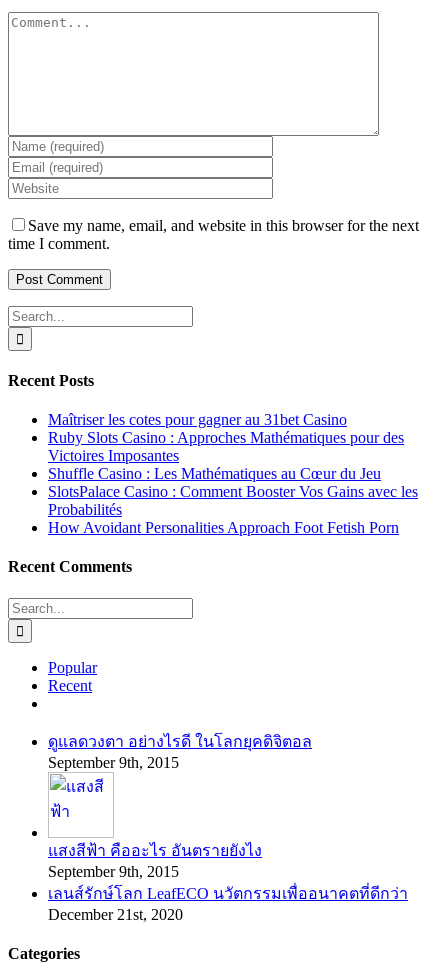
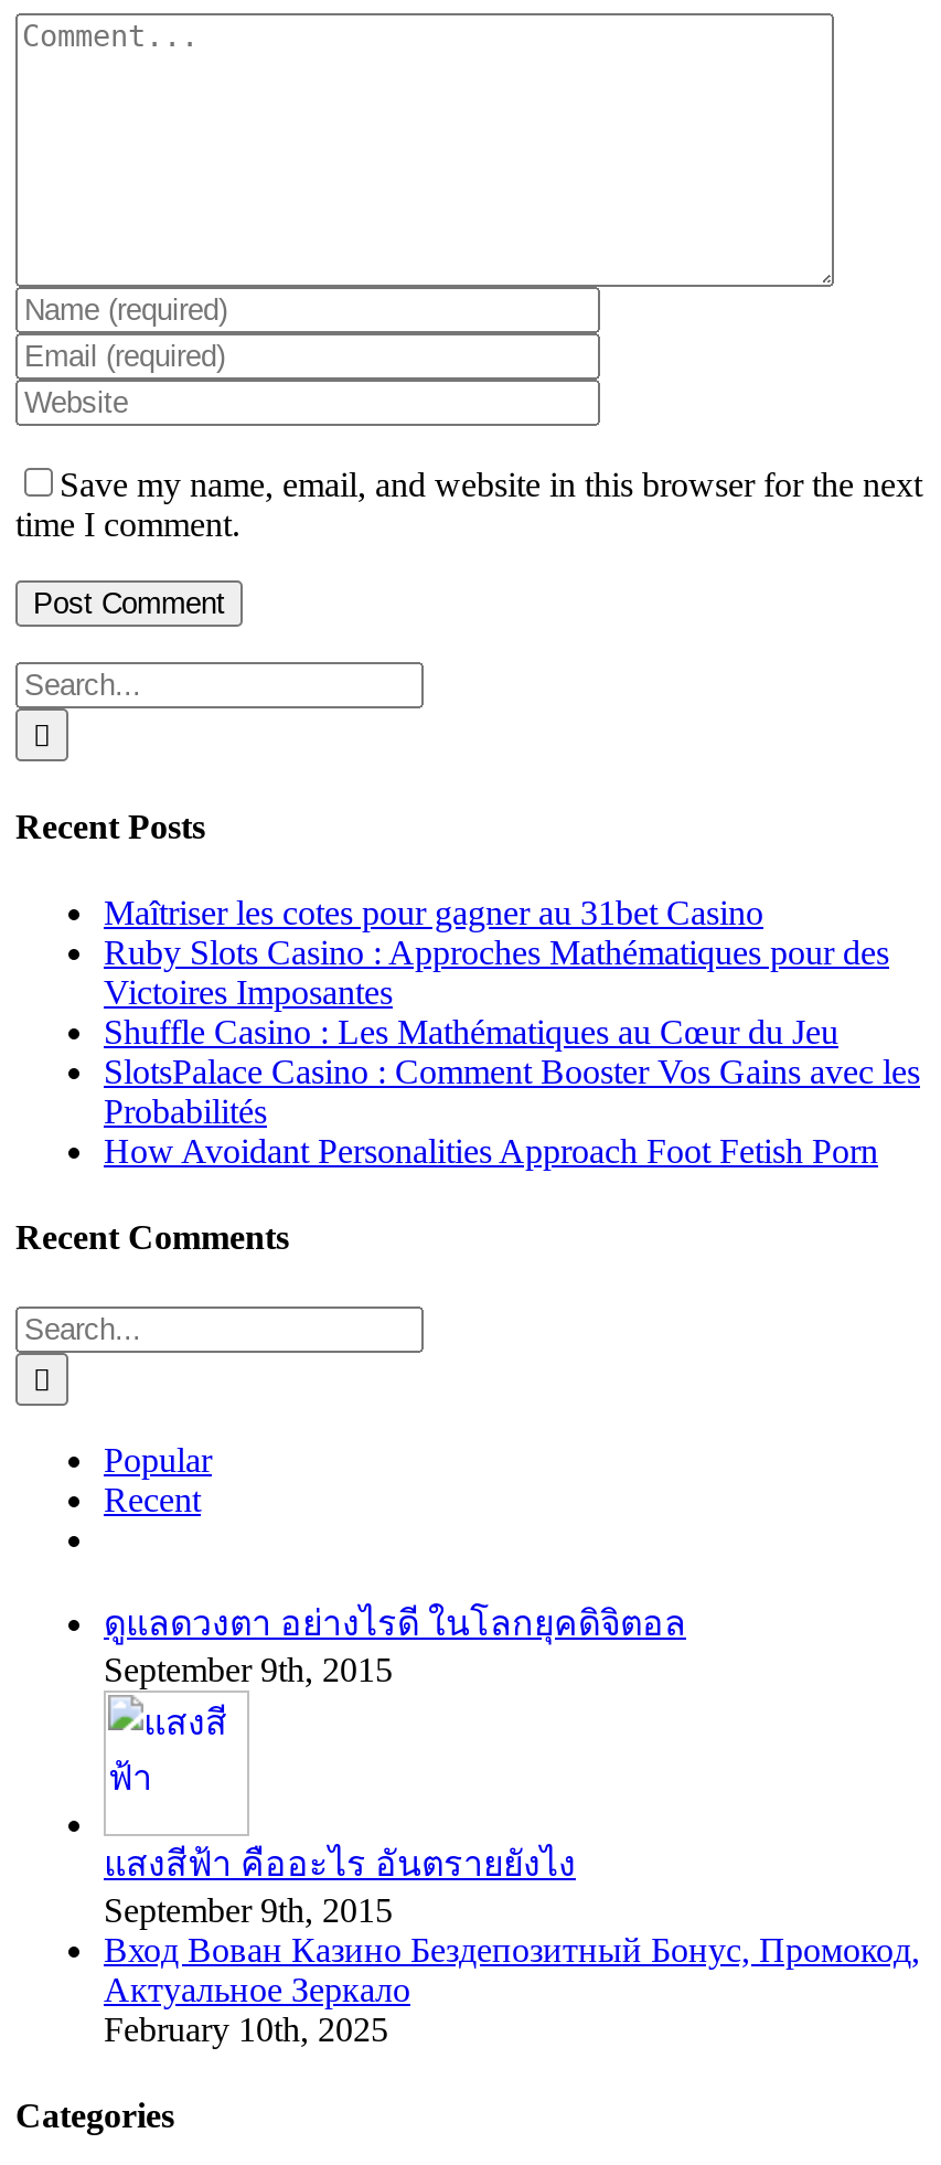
[48,885,408,923] เลนส์รักษ์โลก LeafECO นวัตกรรมเพื่ออนาคตที่ดีกว่า | December 21st, 2020 -> [104,1930,920,2047] Вход Вован Казино Бездепозитный Бонус, Промокод, | Актуальное Зеркало | February 10th, 2025

